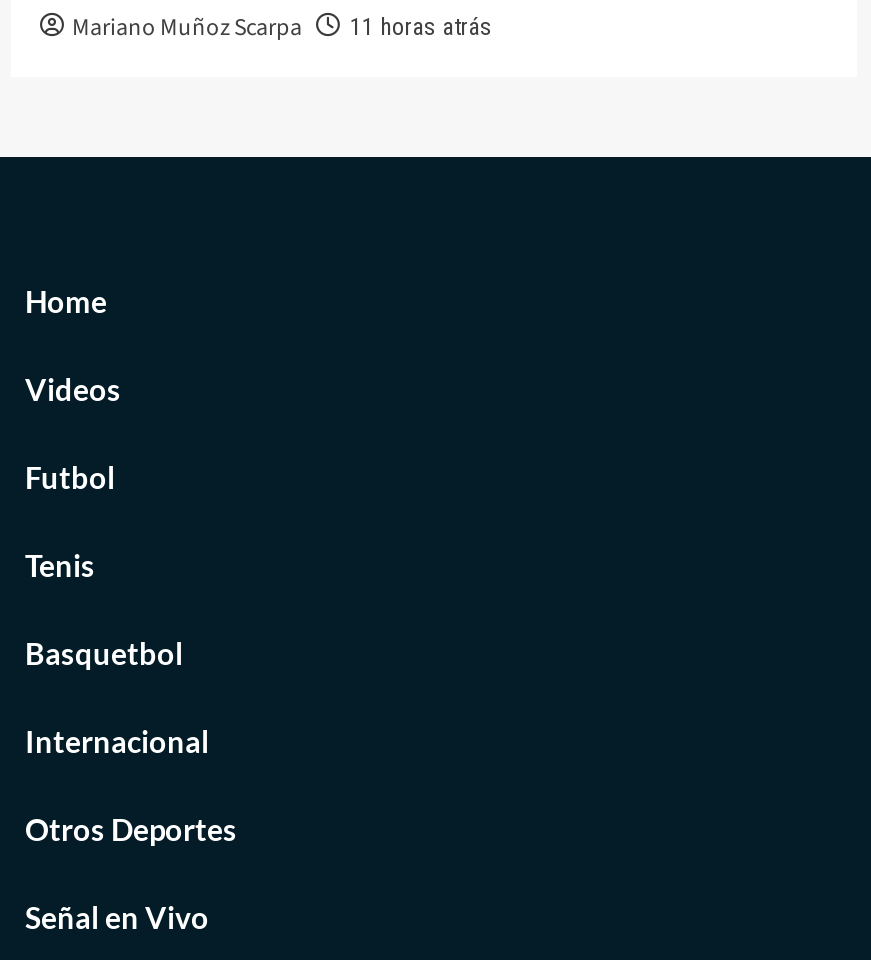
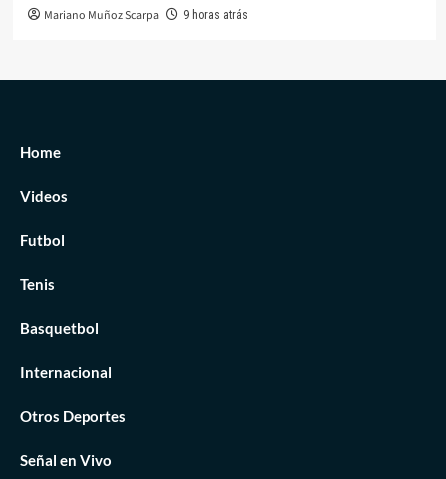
[72,12,492,46] Mariano Muñoz Scarpa 11 horas atrás -> [43,7,247,24] Mariano Muñoz Scarpa 9 horas atrás

